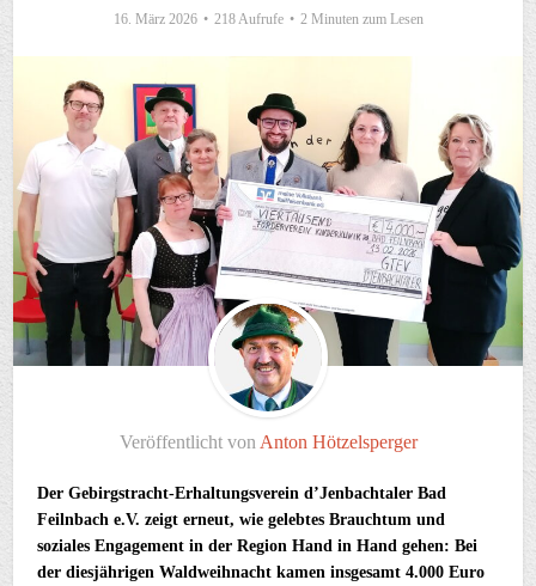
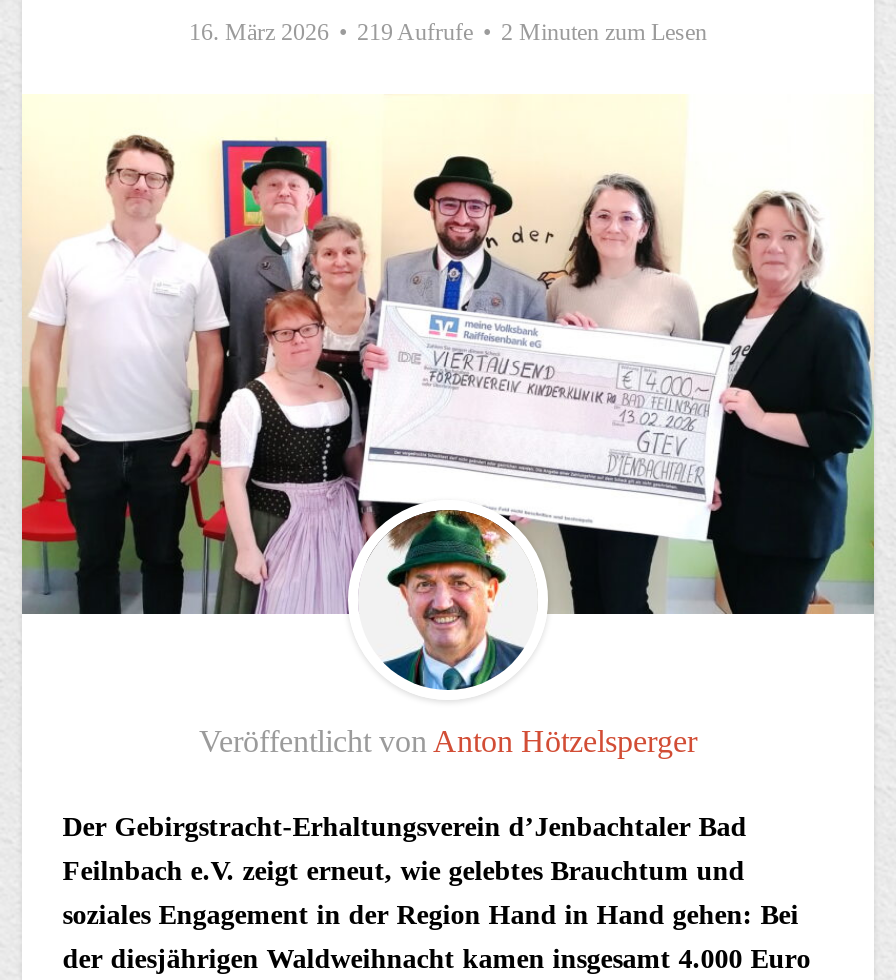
[113,11,423,28] 16. März 2026 218 Aufrufe 2 Minuten zum Lesen -> [189,18,707,46] 16. März 2026 219 Aufrufe 2 Minuten zum Lesen

